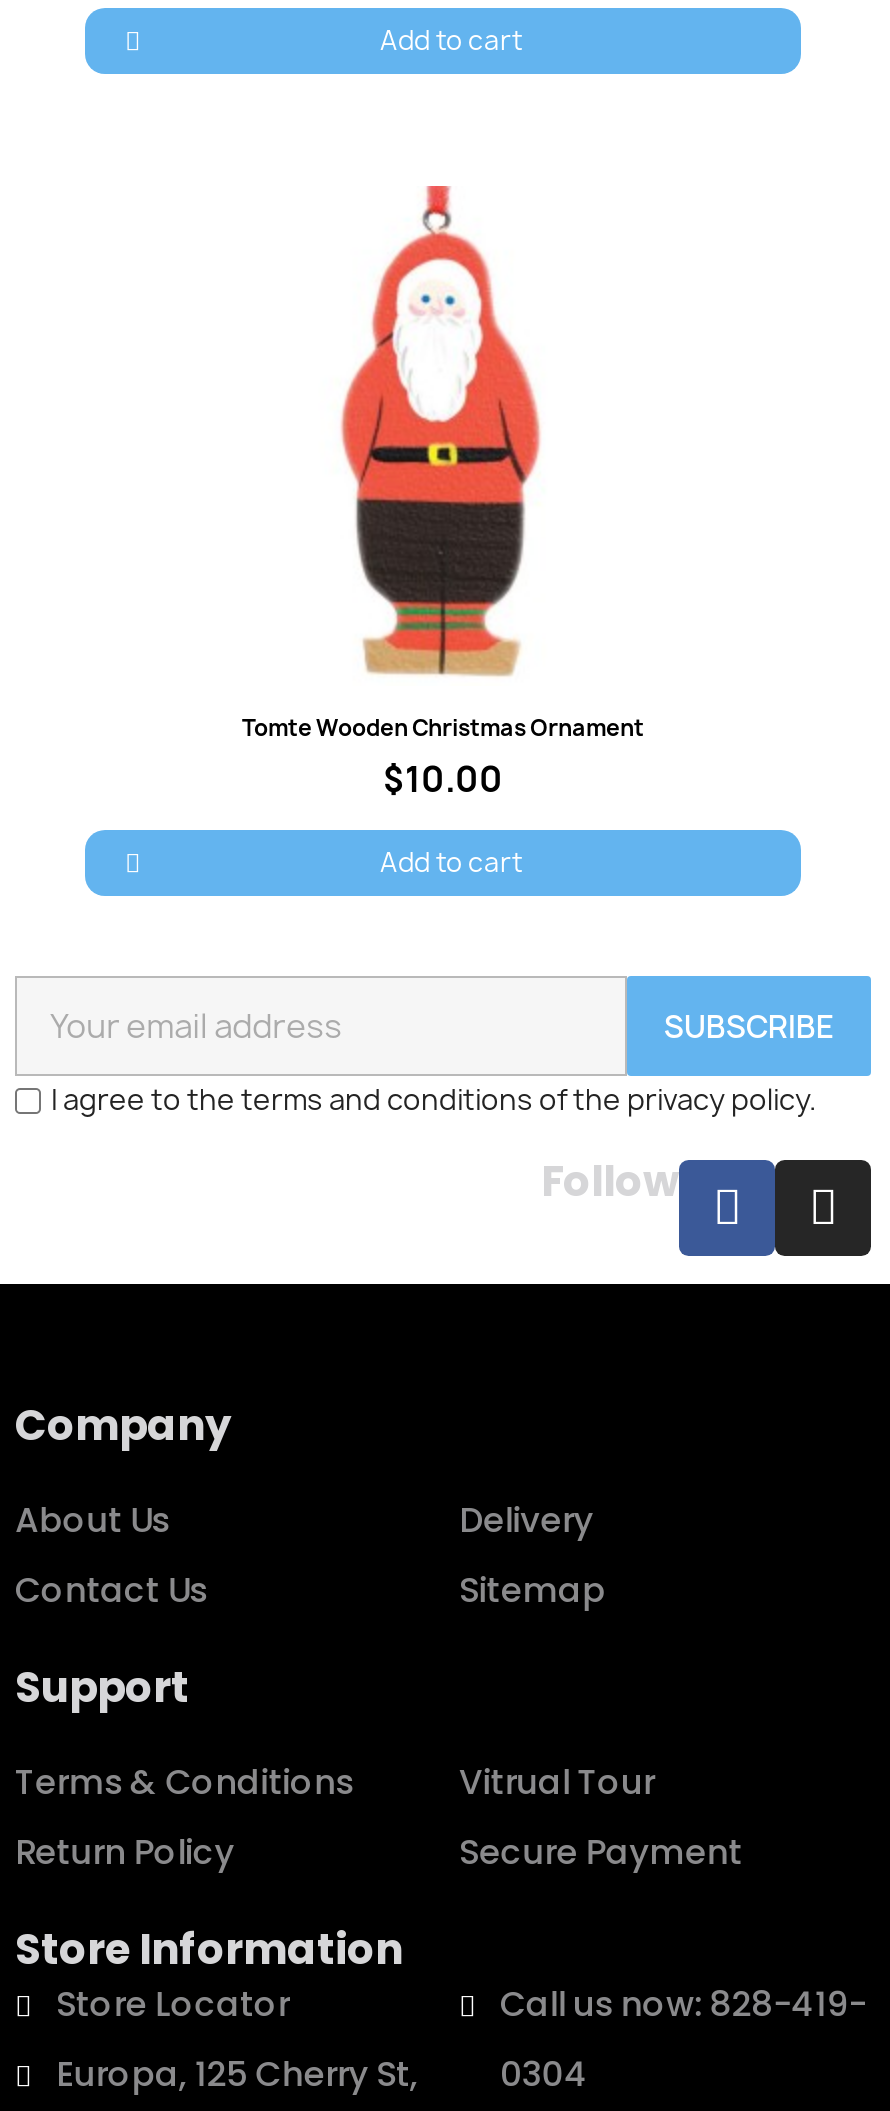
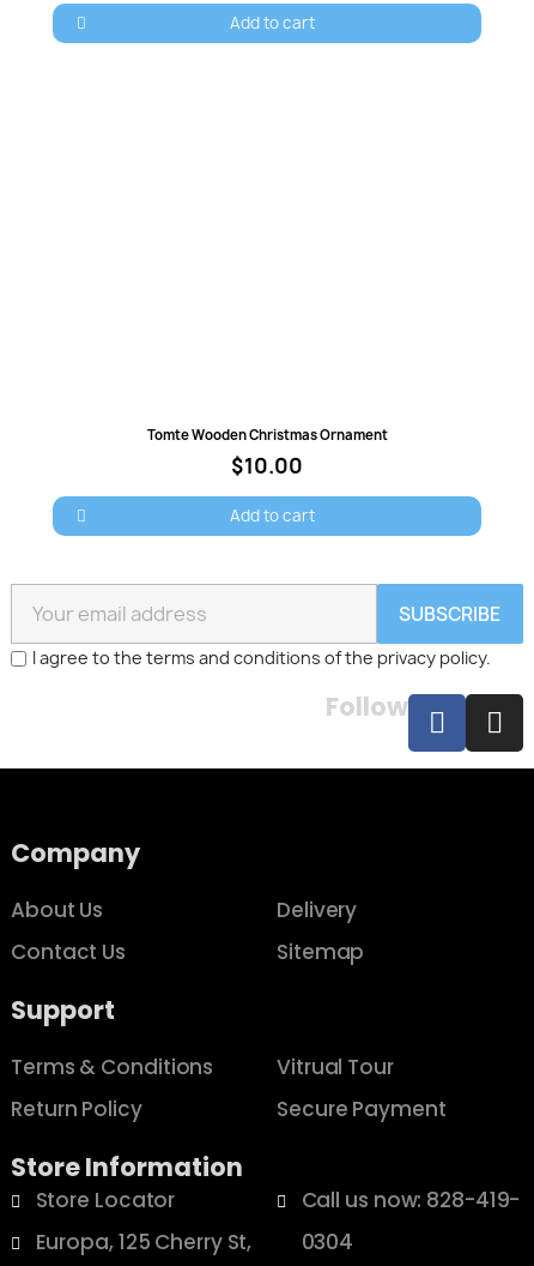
[341,184,541,678] [image] -> none

